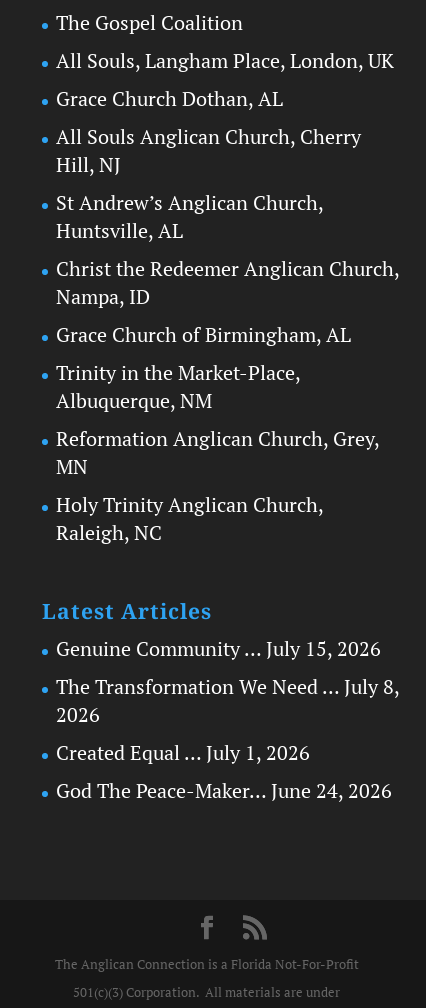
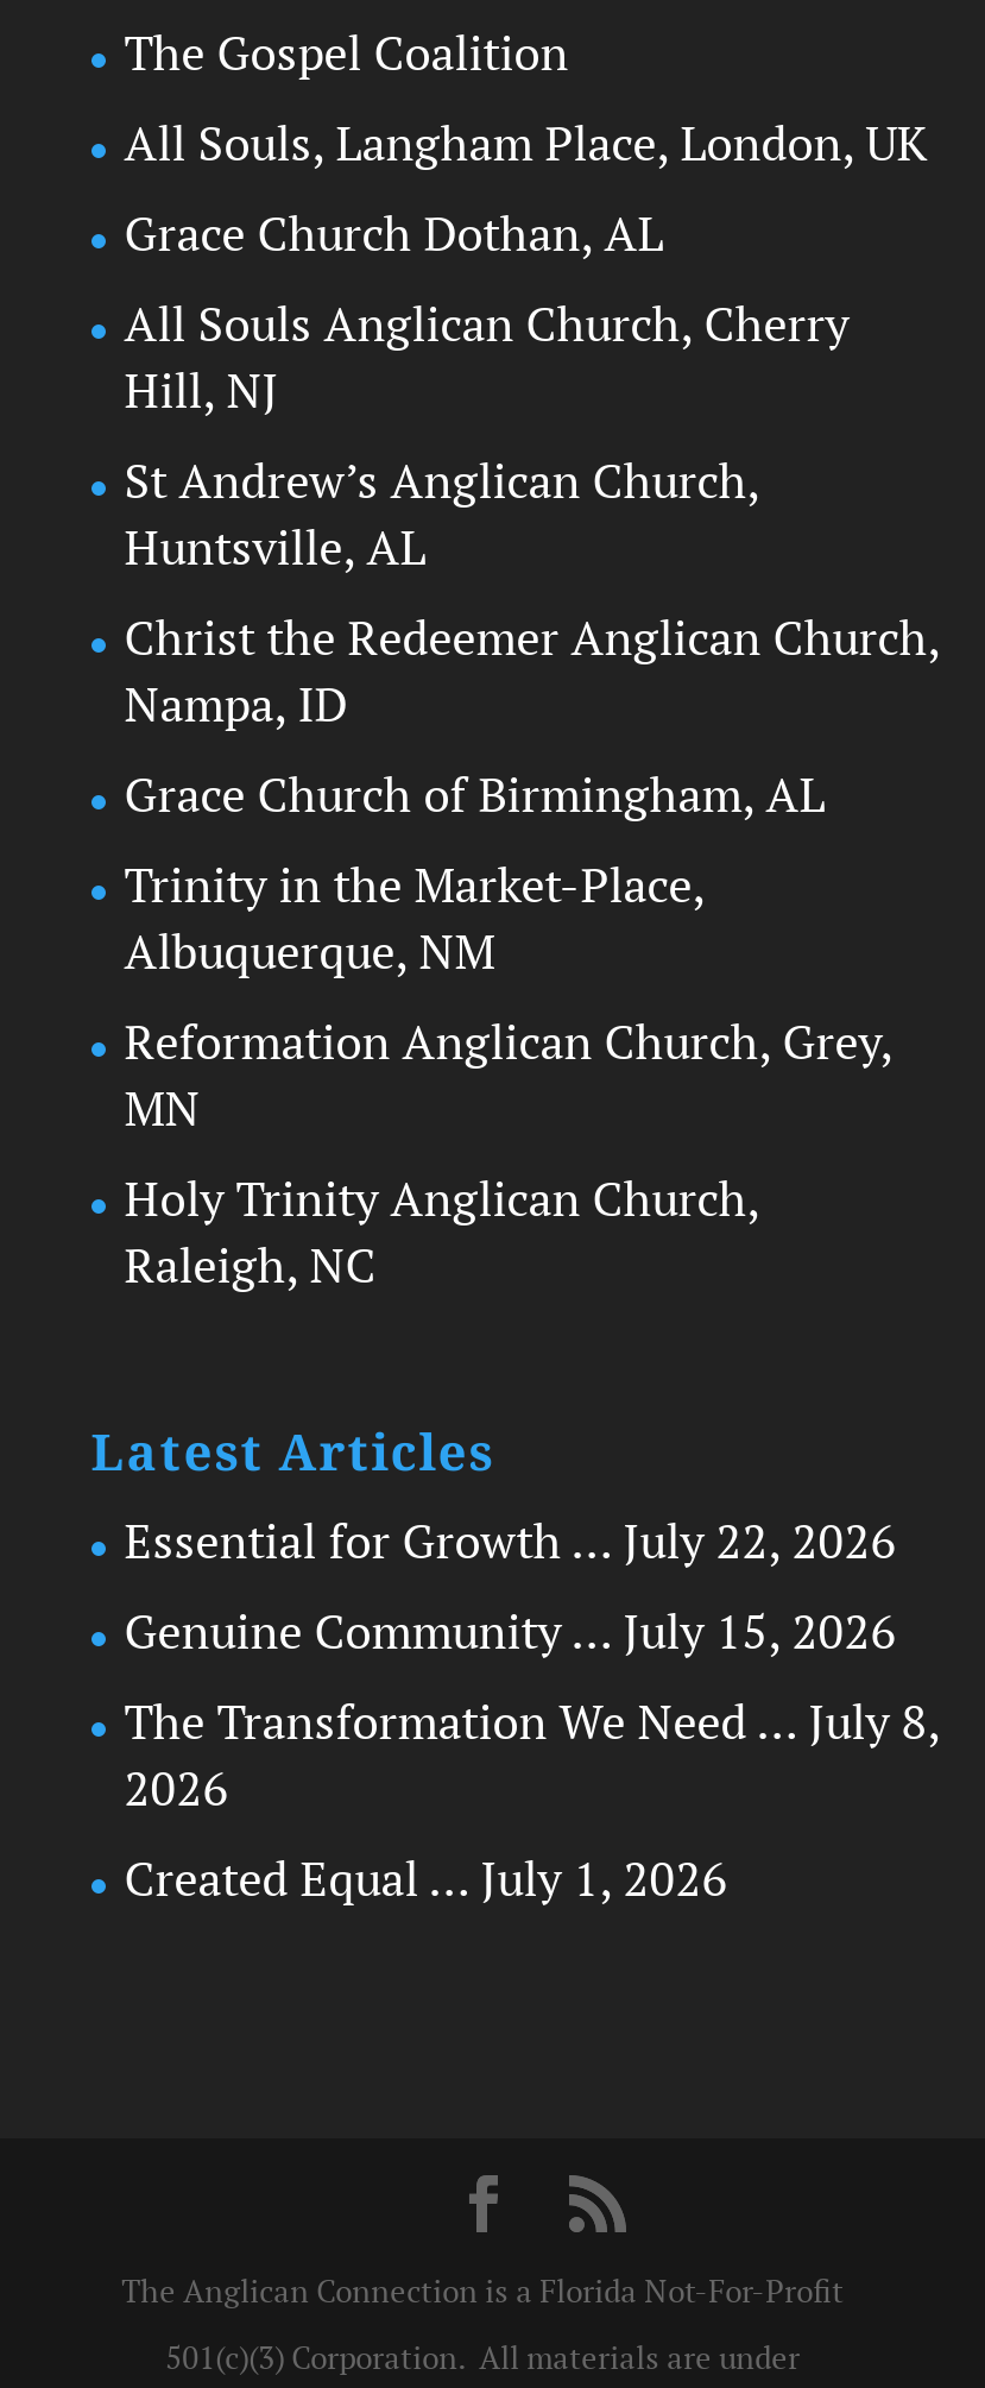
none -> [124,1509,897,1573] Essential for Growth … July 22, 2026
moved [56,635,399,766] -> [124,1599,939,1911]: Genuine Community … July 15, 2026 | The Transformation We Need … July 8, | 2026 | Created Equal … July 1, 2026
[56,777,392,804] God The Peace-Maker… June 24, 2026 -> none

